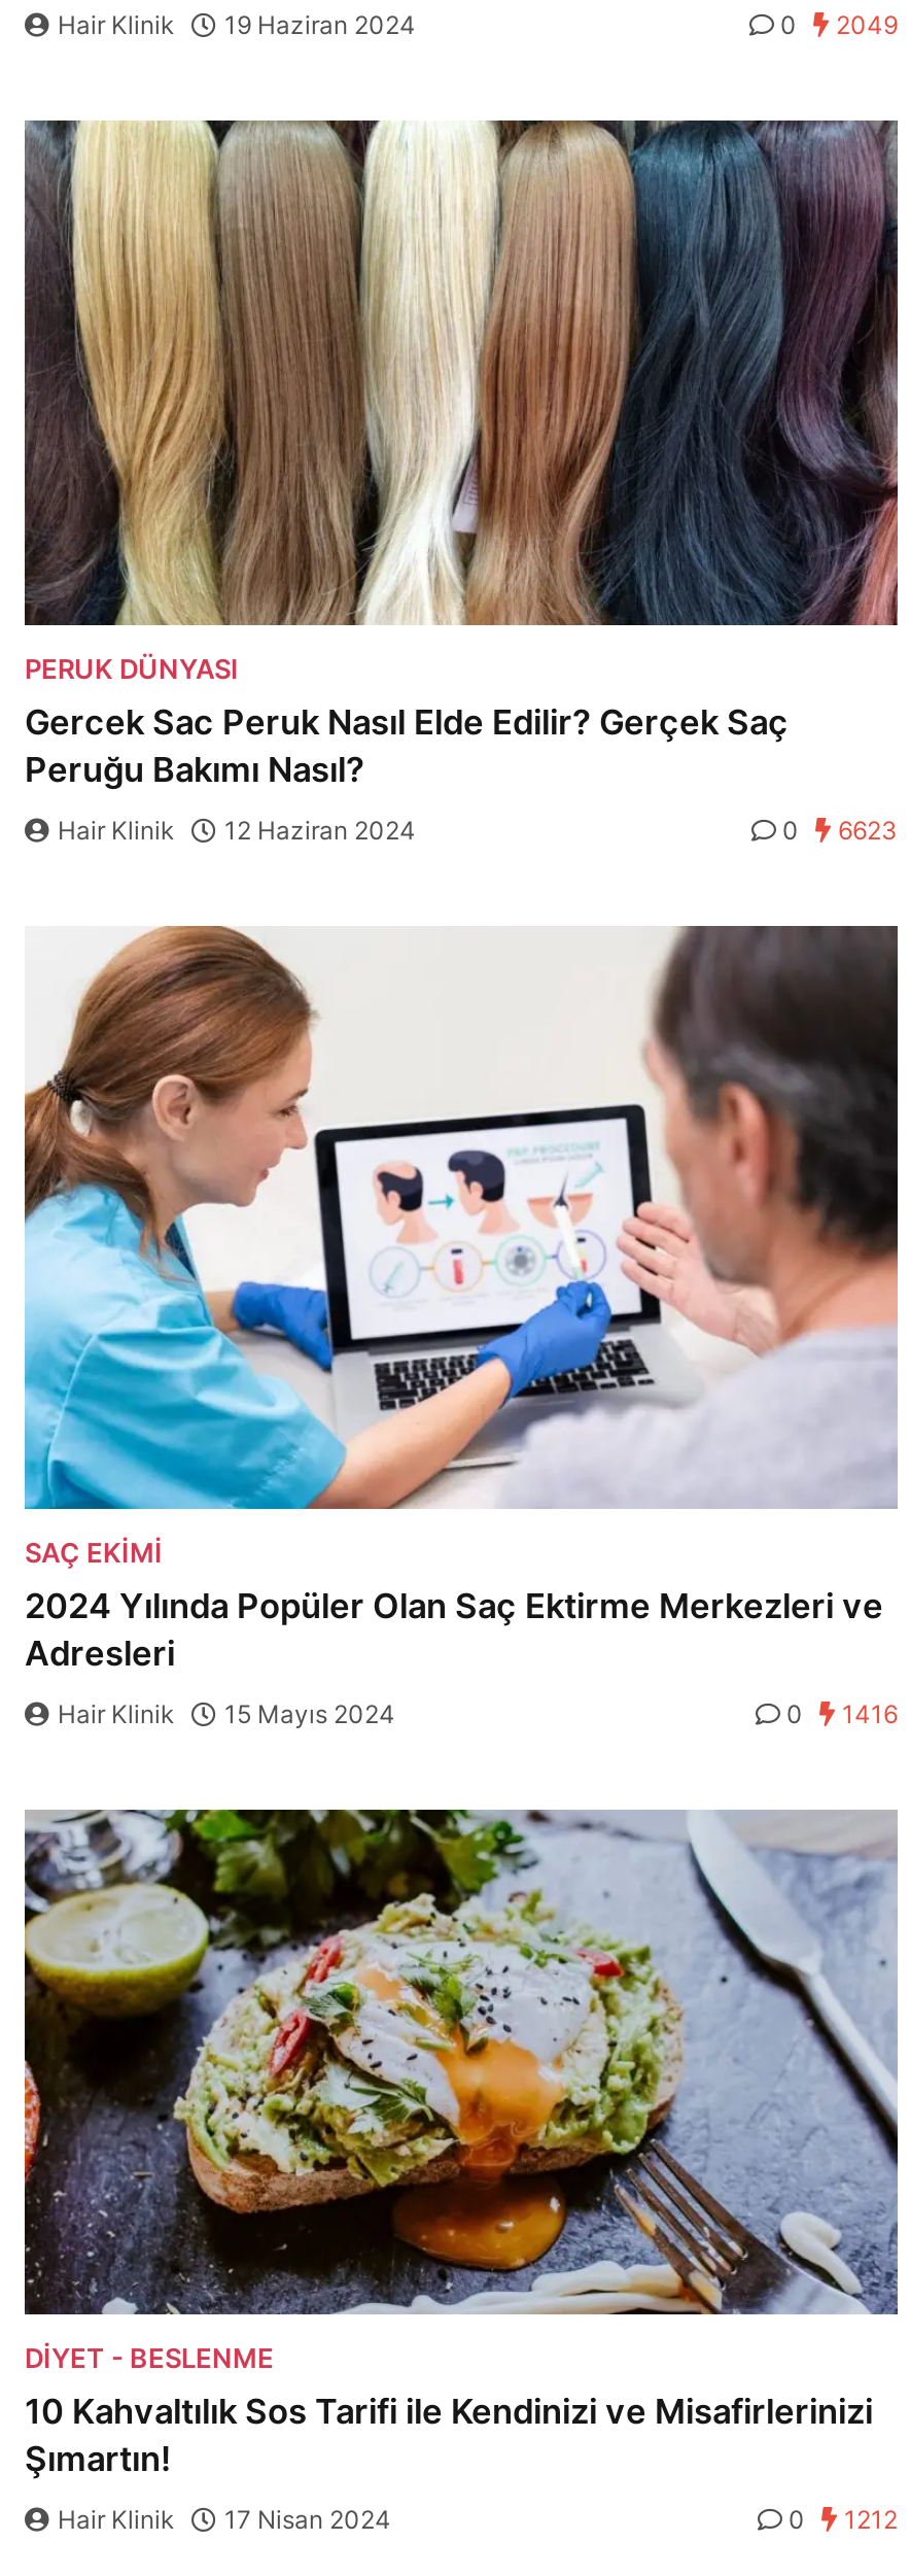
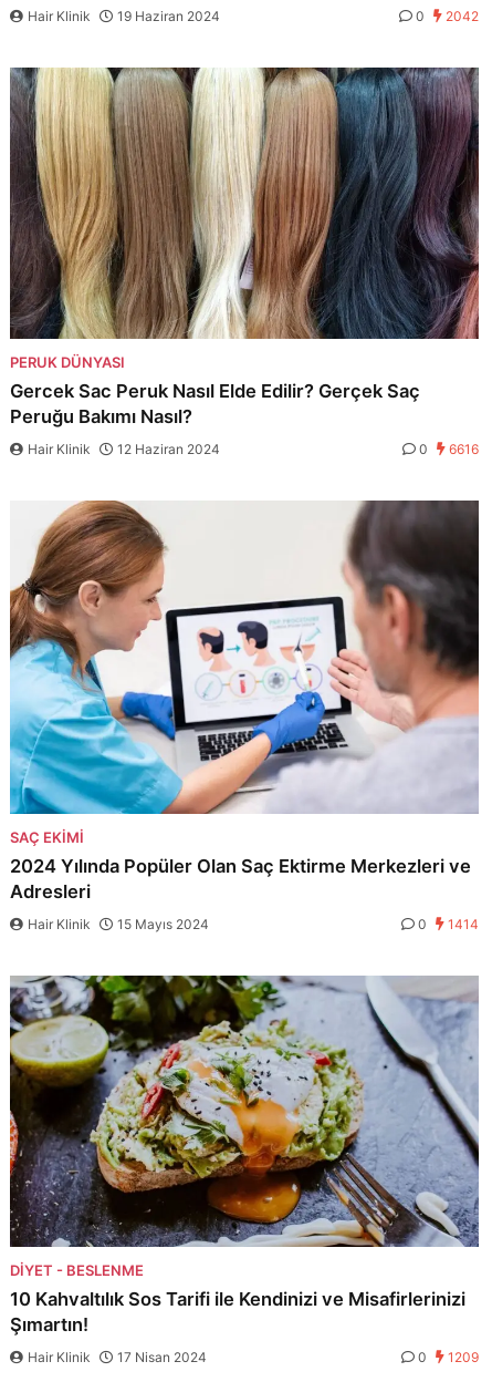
[774,10,898,41] 0 2049 -> [412,8,479,25] 0 2042
[776,815,898,846] 0 6623 -> [416,441,479,458] 0 6616
[780,1698,898,1729] 0 1416 -> [415,916,479,932] 0 1414
[782,2504,898,2535] 0 1212 -> [415,1349,479,1366] 0 1209

